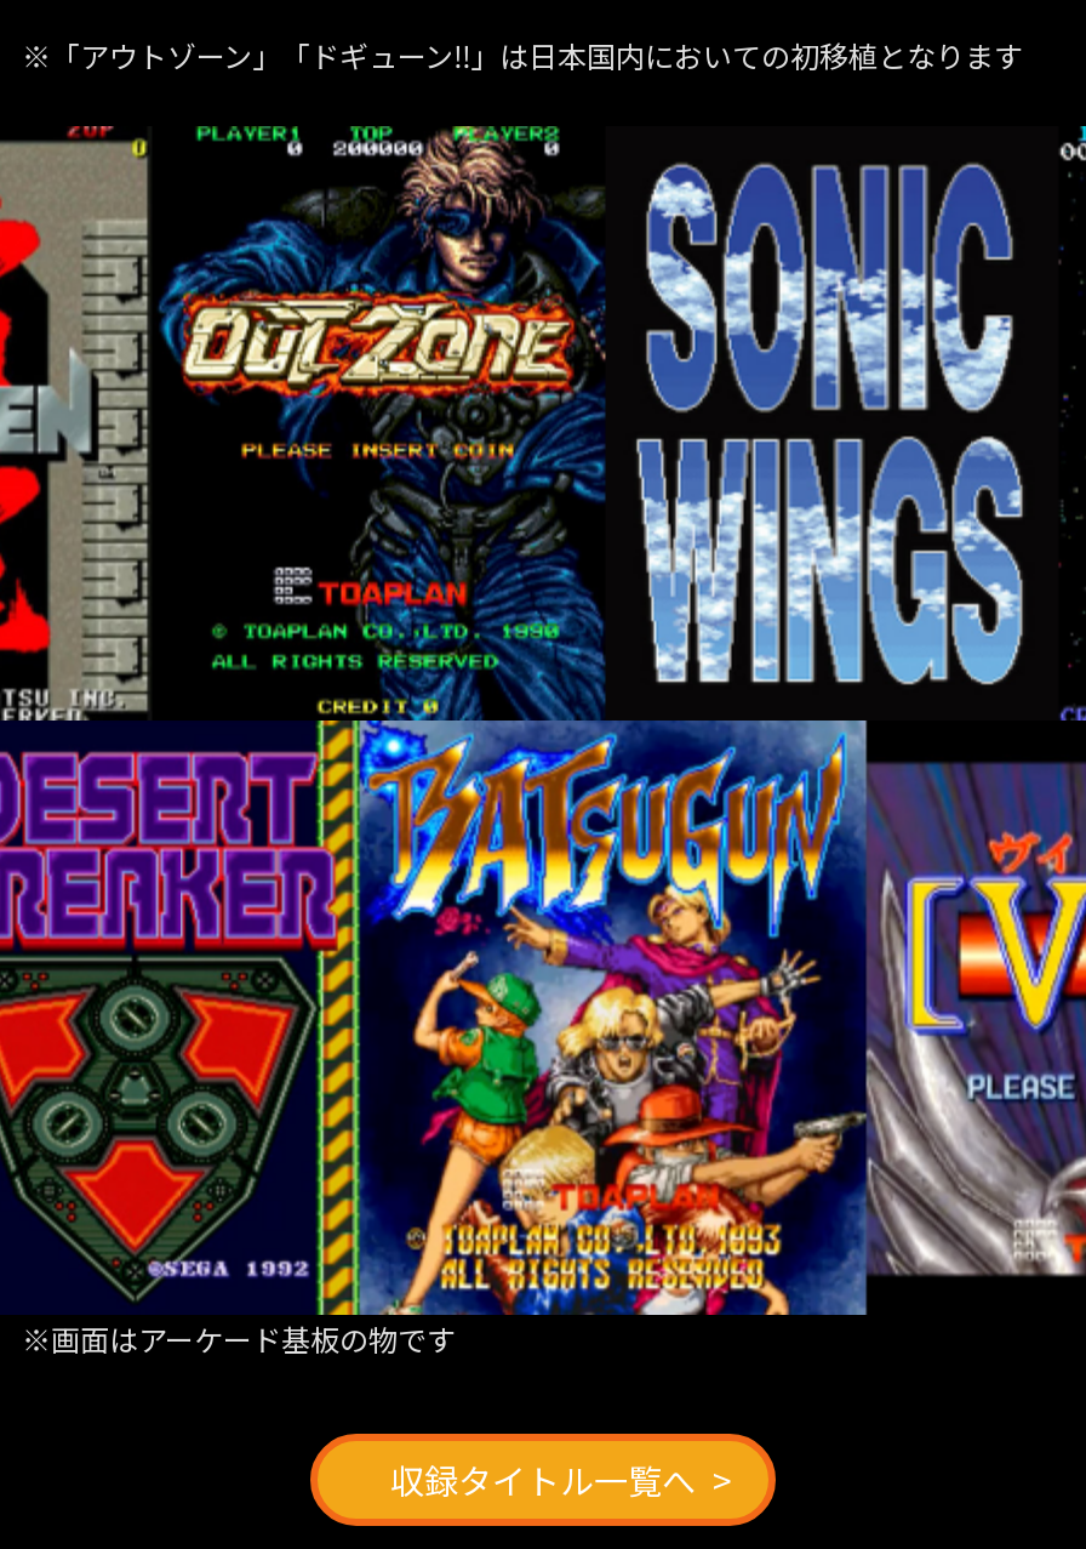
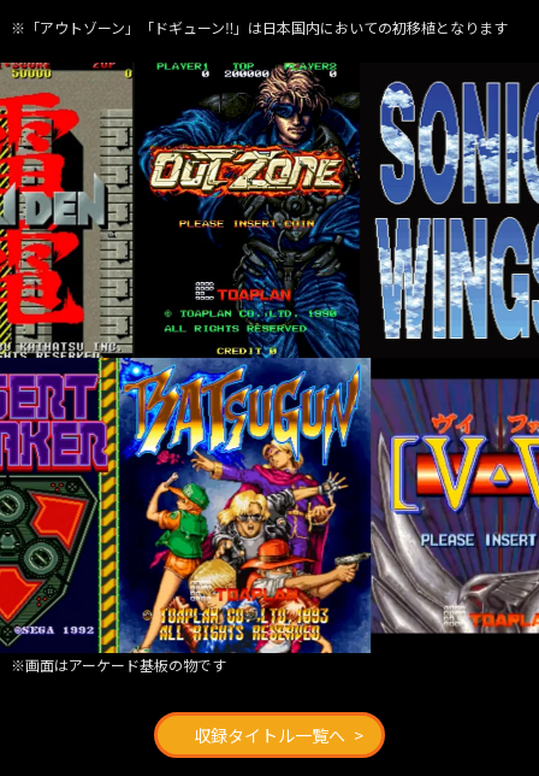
[7,124,1079,1317] [image] -> [4,61,535,654] [image]

